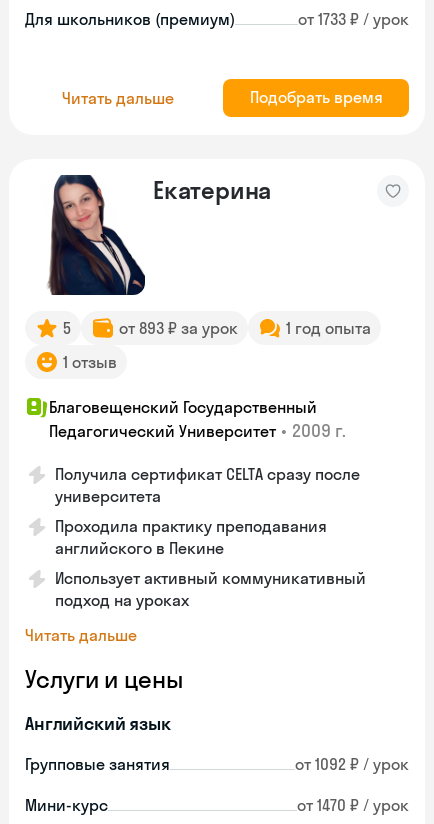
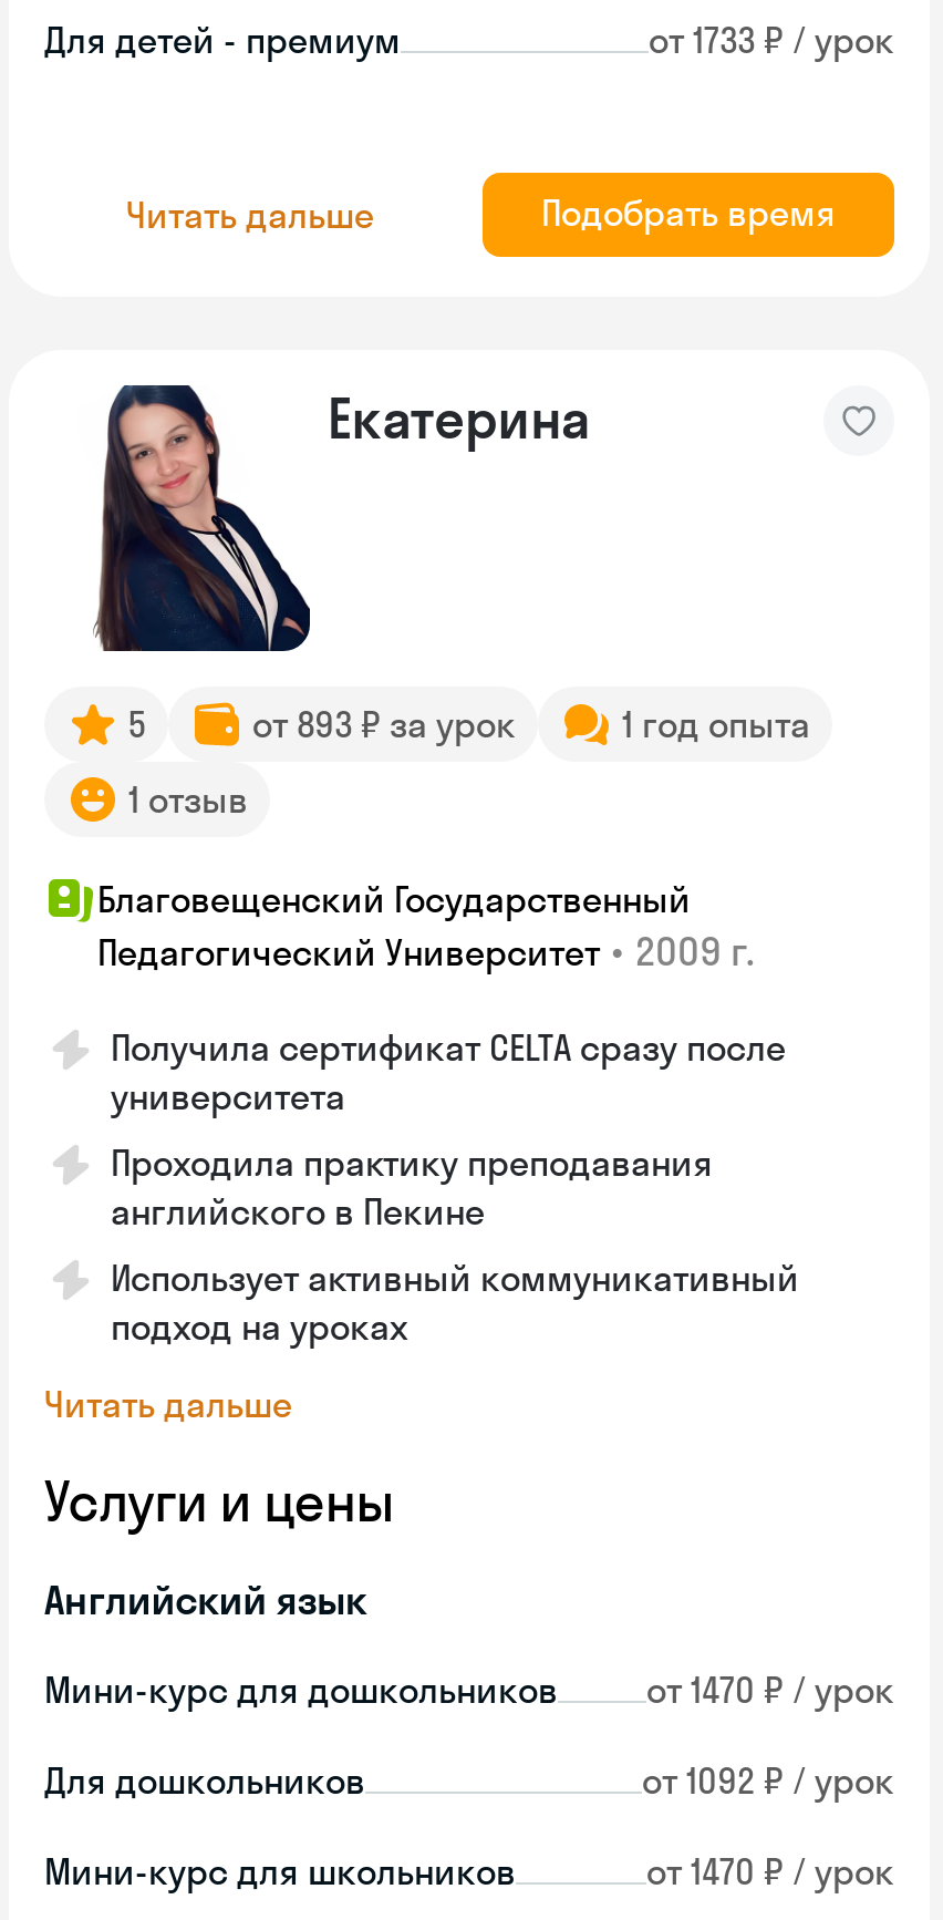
[25,9,235,29] Для школьников (премиум) -> [44,18,401,62] Для детей - премиум
[25,754,170,774] Групповые занятия -> [44,1668,894,1803] Мини-курс для дошкольников | от 1470 ₽ / урок | Для дошкольников
[25,795,108,815] Мини-курс -> [44,1849,516,1893] Мини-курс для школьников

